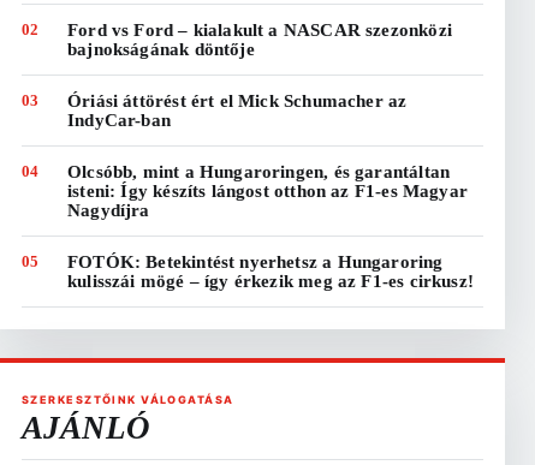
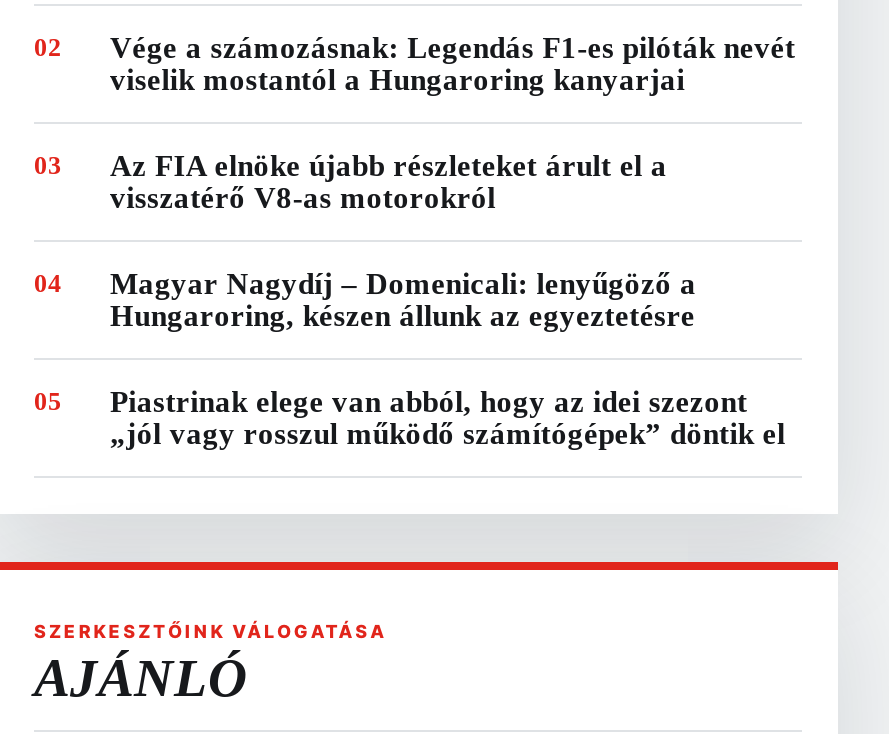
[67,21,452,59] Ford vs Ford – kialakult a NASCAR szezonközi | bajnokságának döntője -> [110,32,795,96] Vége a számozásnak: Legendás F1-es pilóták nevét | viselik mostantól a Hungaroring kanyarjai
[67,92,407,130] Óriási áttörést ért el Mick Schumacher az | IndyCar-ban -> [110,150,667,214] Az FIA elnöke újabb részleteket árult el a | visszatérő V8-as motorokról
[67,162,468,220] Olcsóbb, mint a Hungaroringen, és garantáltan | isteni: Így készíts lángost otthon az F1-es Magyar | Nagydíjra -> [110,268,696,332] Magyar Nagydíj – Domenicali: lenyűgöző a | Hungaroring, készen állunk az egyeztetésre
[67,253,474,291] FOTÓK: Betekintést nyerhetsz a Hungaroring | kulisszái mögé – így érkezik meg az F1-es cirkusz! -> [110,386,785,450] Piastrinak elege van abból, hogy az idei szezont | „jól vagy rosszul működő számítógépek” döntik el

